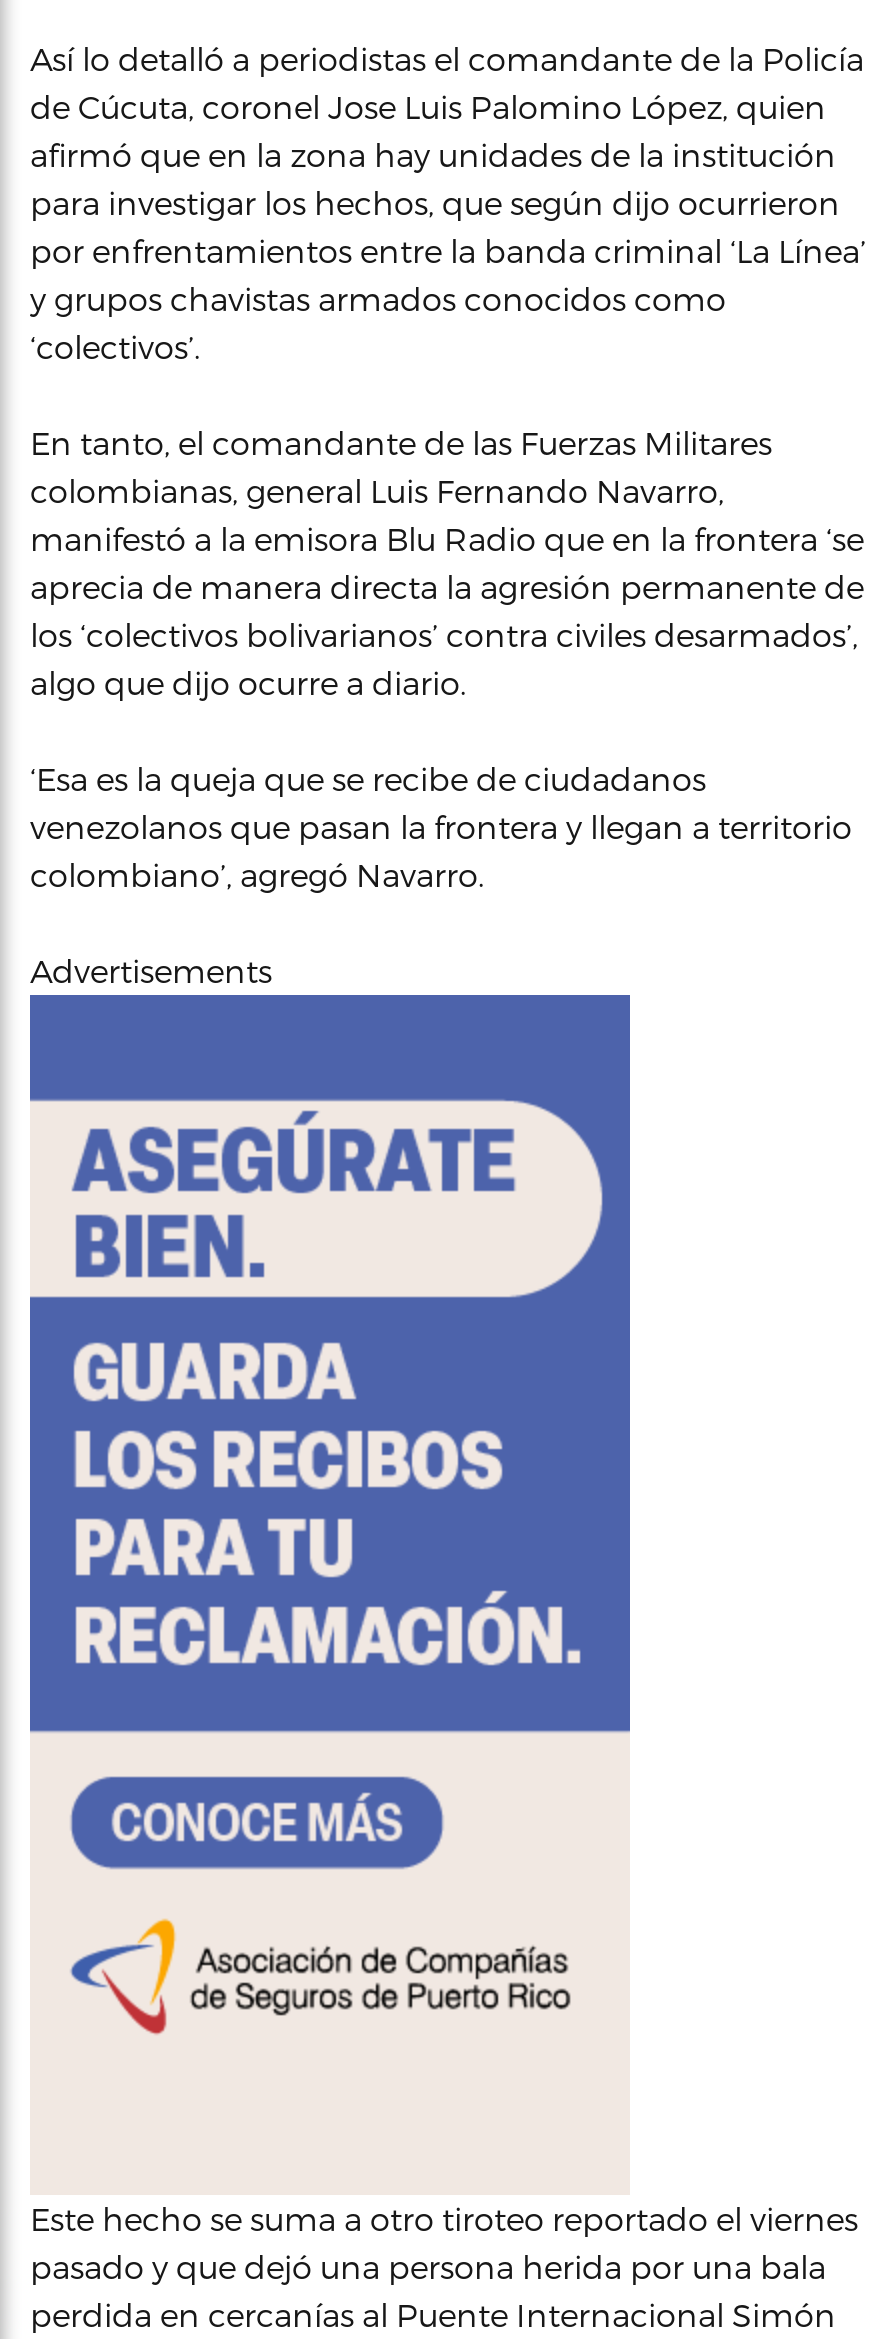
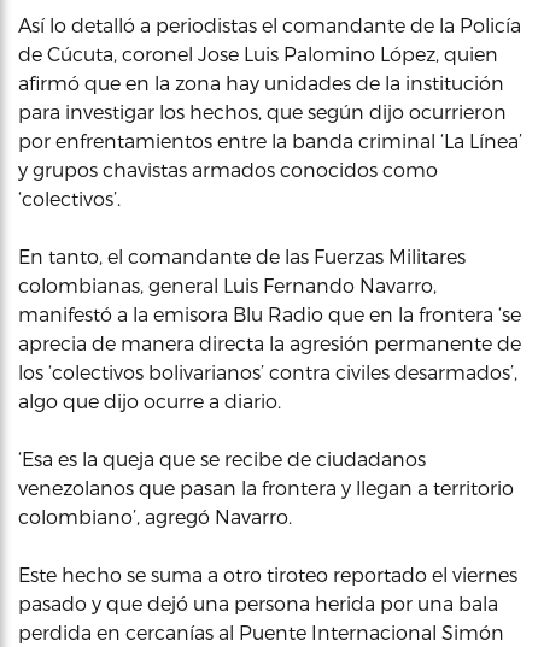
[30,951,272,989] Advertisements -> none
[28,993,632,2193] [image] -> none

